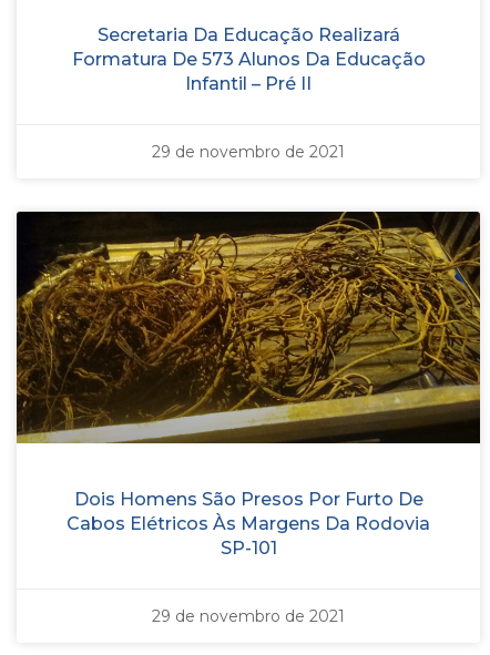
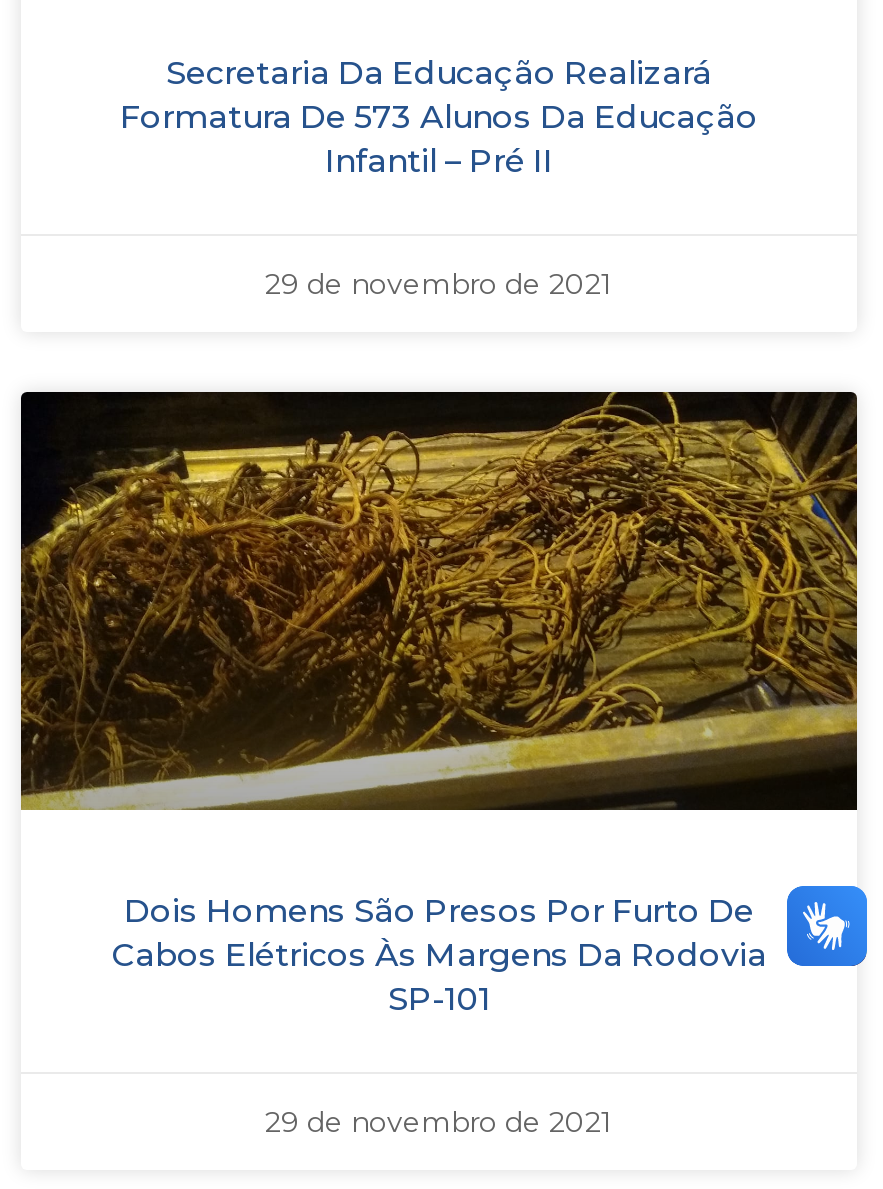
none -> [785,884,869,968] [image]

